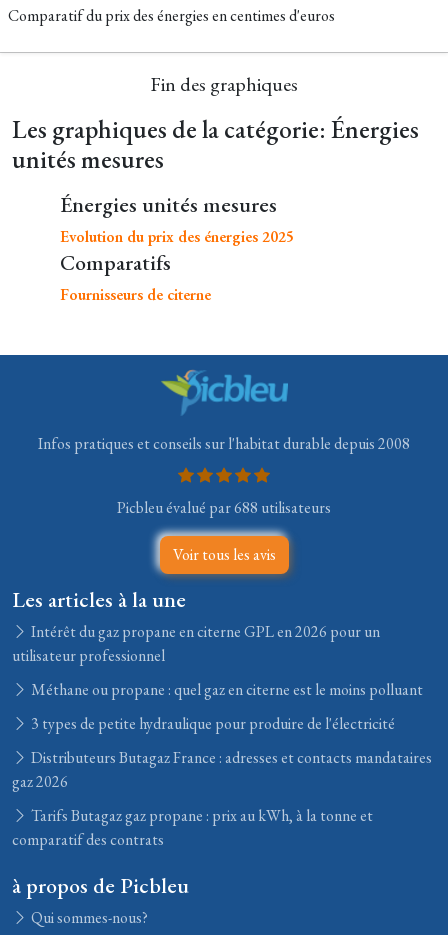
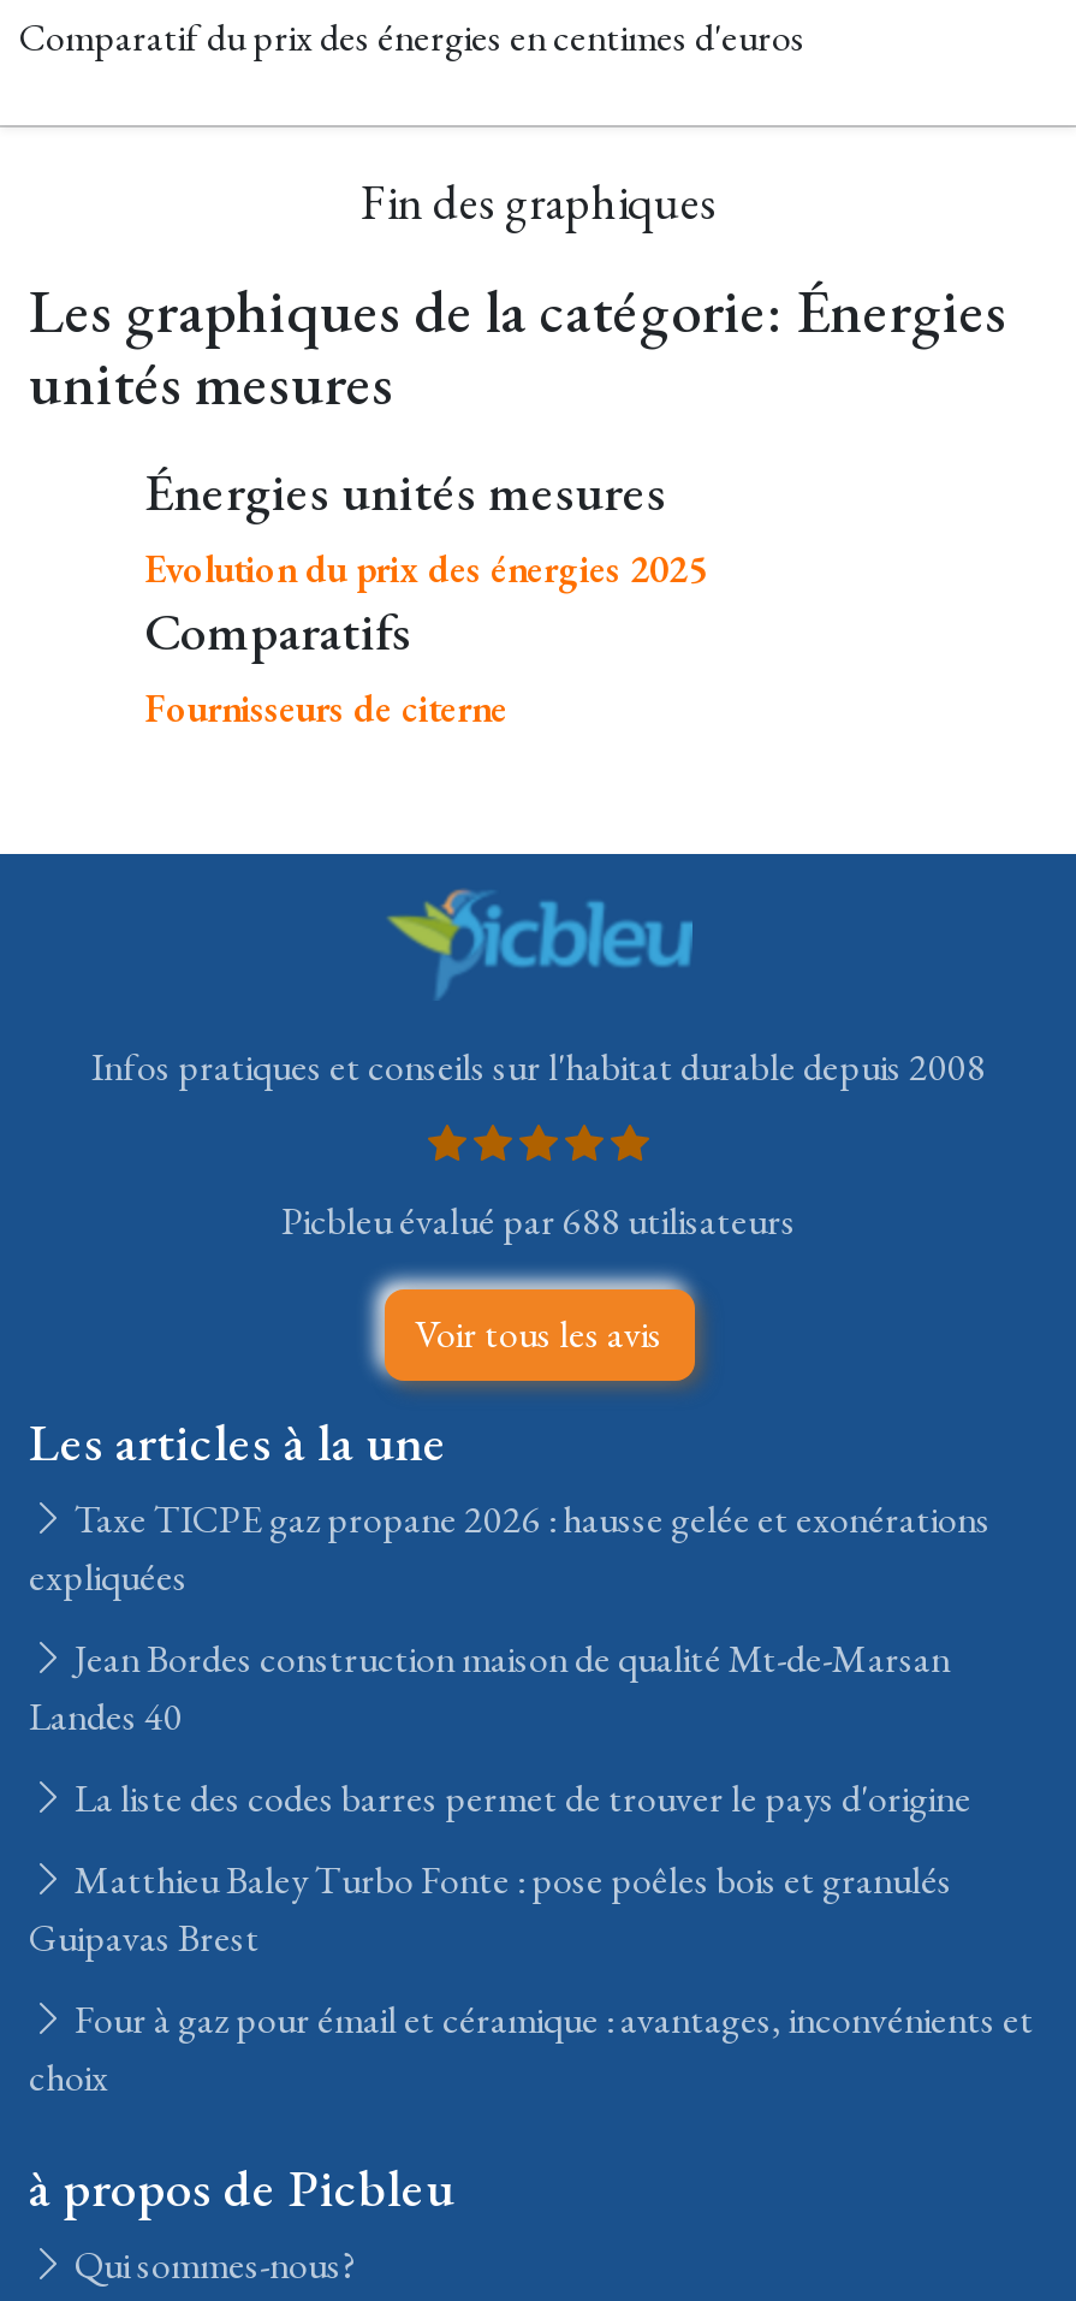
[12,621,380,666] Intérêt du gaz propane en citerne GPL en 2026 pour un | utilisateur professionnel -> [29,1494,991,1602] Taxe TICPE gaz propane 2026 : hausse gelée et exonérations | expliquées
[28,679,423,700] Méthane ou propane : quel gaz en citerne est le moins polluant -> [29,1633,950,1742] Jean Bordes construction maison de qualité Mt-de-Marsan | Landes 40
[28,713,395,734] 3 types de petite hydraulique pour produire de l'électricité -> [67,1773,971,1823] La liste des codes barres permet de trouver le pays d'origine
[12,747,432,792] Distributeurs Butagaz France : adresses et contacts mandataires | gaz 2026 -> [29,1855,952,1963] Matthieu Baley Turbo Fonte : pose poêles bois et granulés | Guipavas Brest
[12,805,373,850] Tarifs Butagaz gaz propane : prix au kWh, à la tonne et | comparatif des contrats -> [29,1994,1034,2103] Four à gaz pour émail et céramique : avantages, inconvénients et | choix

